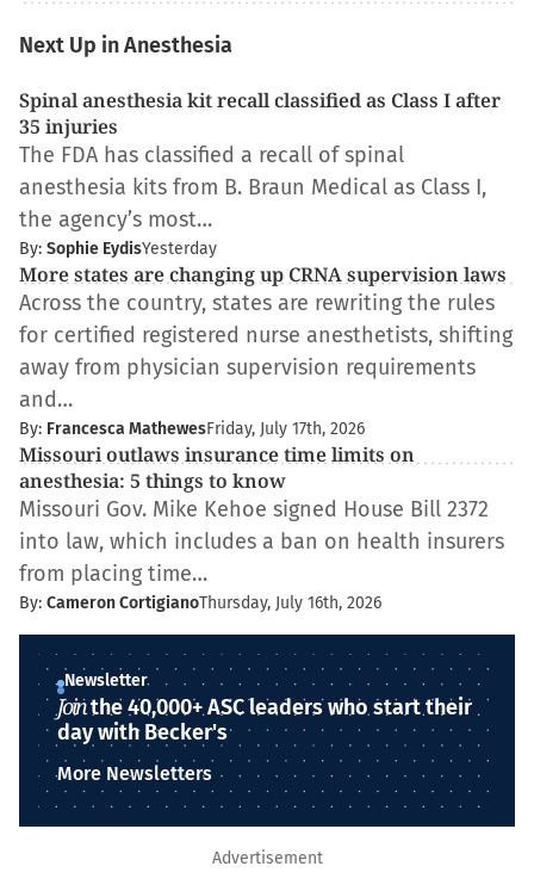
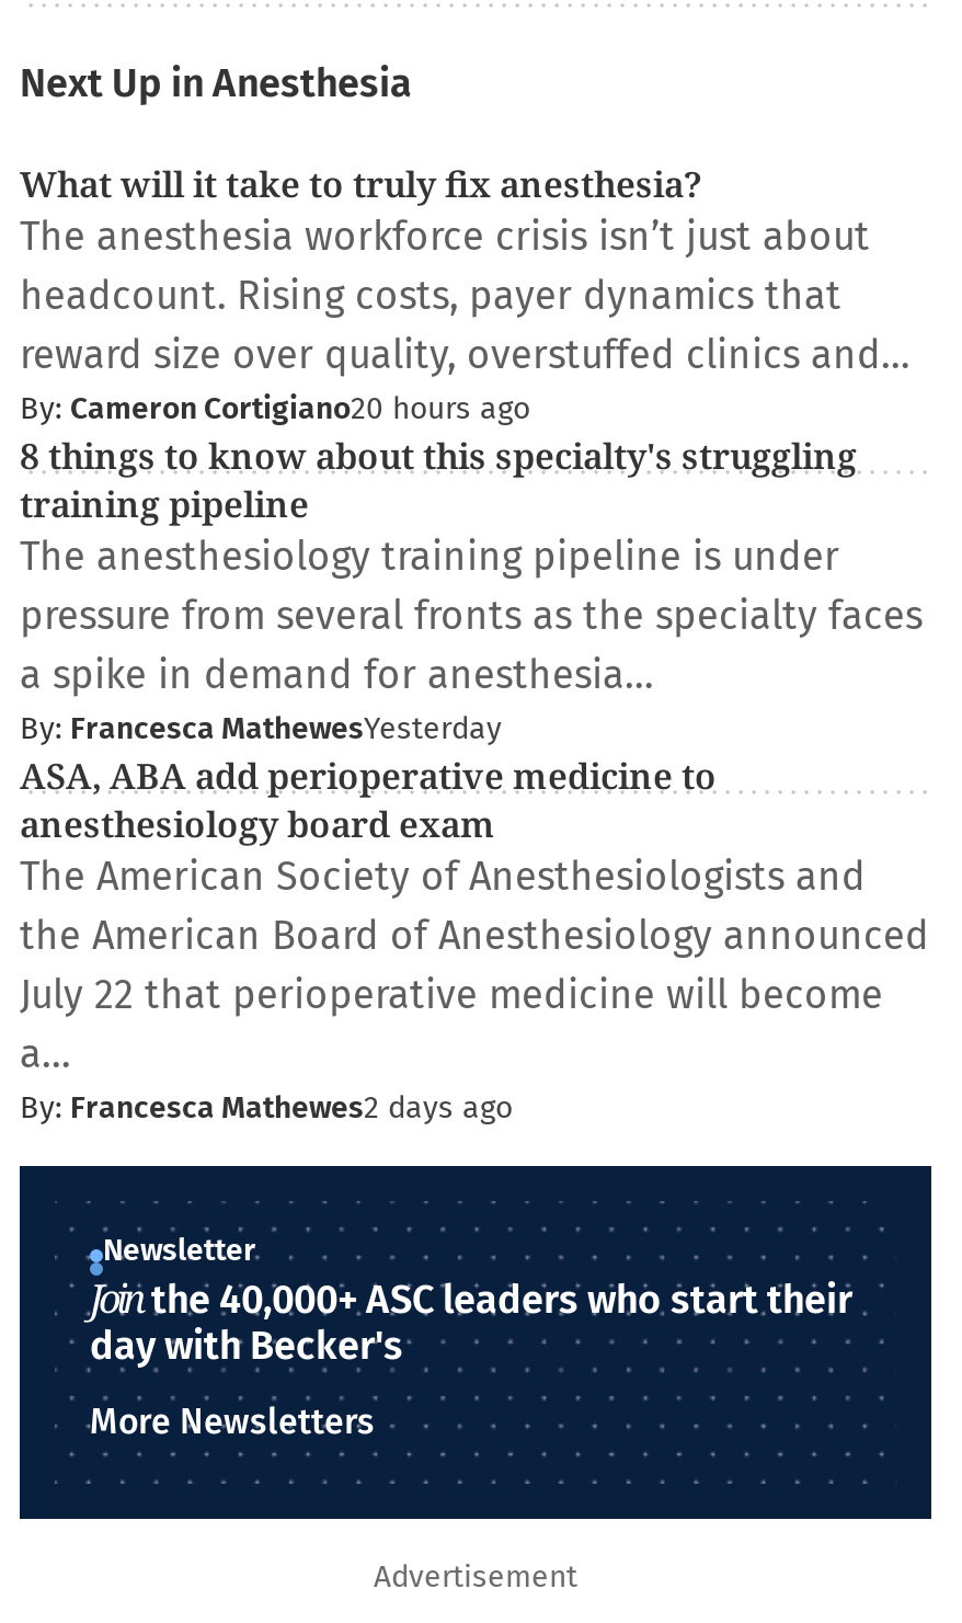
[19,87,513,613] Spinal anesthesia kit recall classified as Class I after | 35 injuries | The FDA has classified a recall of spinal | anesthesia kits from B. Braun Medical as Class I, | the agency’s most… | By: Sophie EydisYesterday | More states are changing up CRNA supervision laws | Across the country, states are rewriting the rules | for certified registered nurse anesthetists, shifting | away from physician supervision requirements | and… | By: Francesca MathewesFriday, July 17th, 2026 | Missouri outlaws insurance time limits on | anesthesia: 5 things to know | Missouri Gov. Mike Kehoe signed House Bill 2372 | into law, which includes a ban on health insurers | from placing time… | By: Cameron CortigianoThursday, July 16th, 2026 -> [20,160,929,1127] What will it take to truly fix anesthesia? | The anesthesia workforce crisis isn’t just about | headcount. Rising costs, payer dynamics that | reward size over quality, overstuffed clinics and… | By: Cameron Cortigiano20 hours ago | 8 things to know about this specialty's struggling | training pipeline | The anesthesiology training pipeline is under | pressure from several fronts as the specialty faces | a spike in demand for anesthesia… | By: Francesca MathewesYesterday | ASA, ABA add perioperative medicine to | anesthesiology board exam | The American Society of Anesthesiologists and | the American Board of Anesthesiology announced | July 22 that perioperative medicine will become | a… | By: Francesca Mathewes2 days ago

